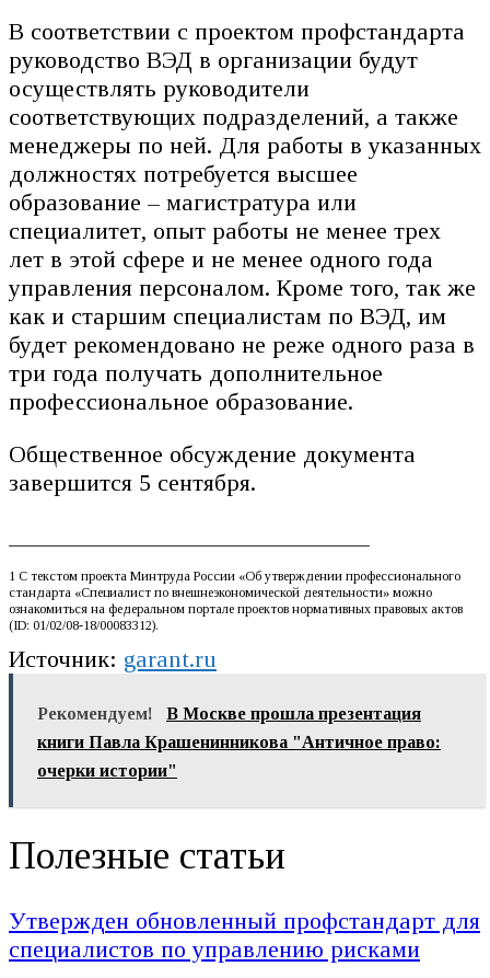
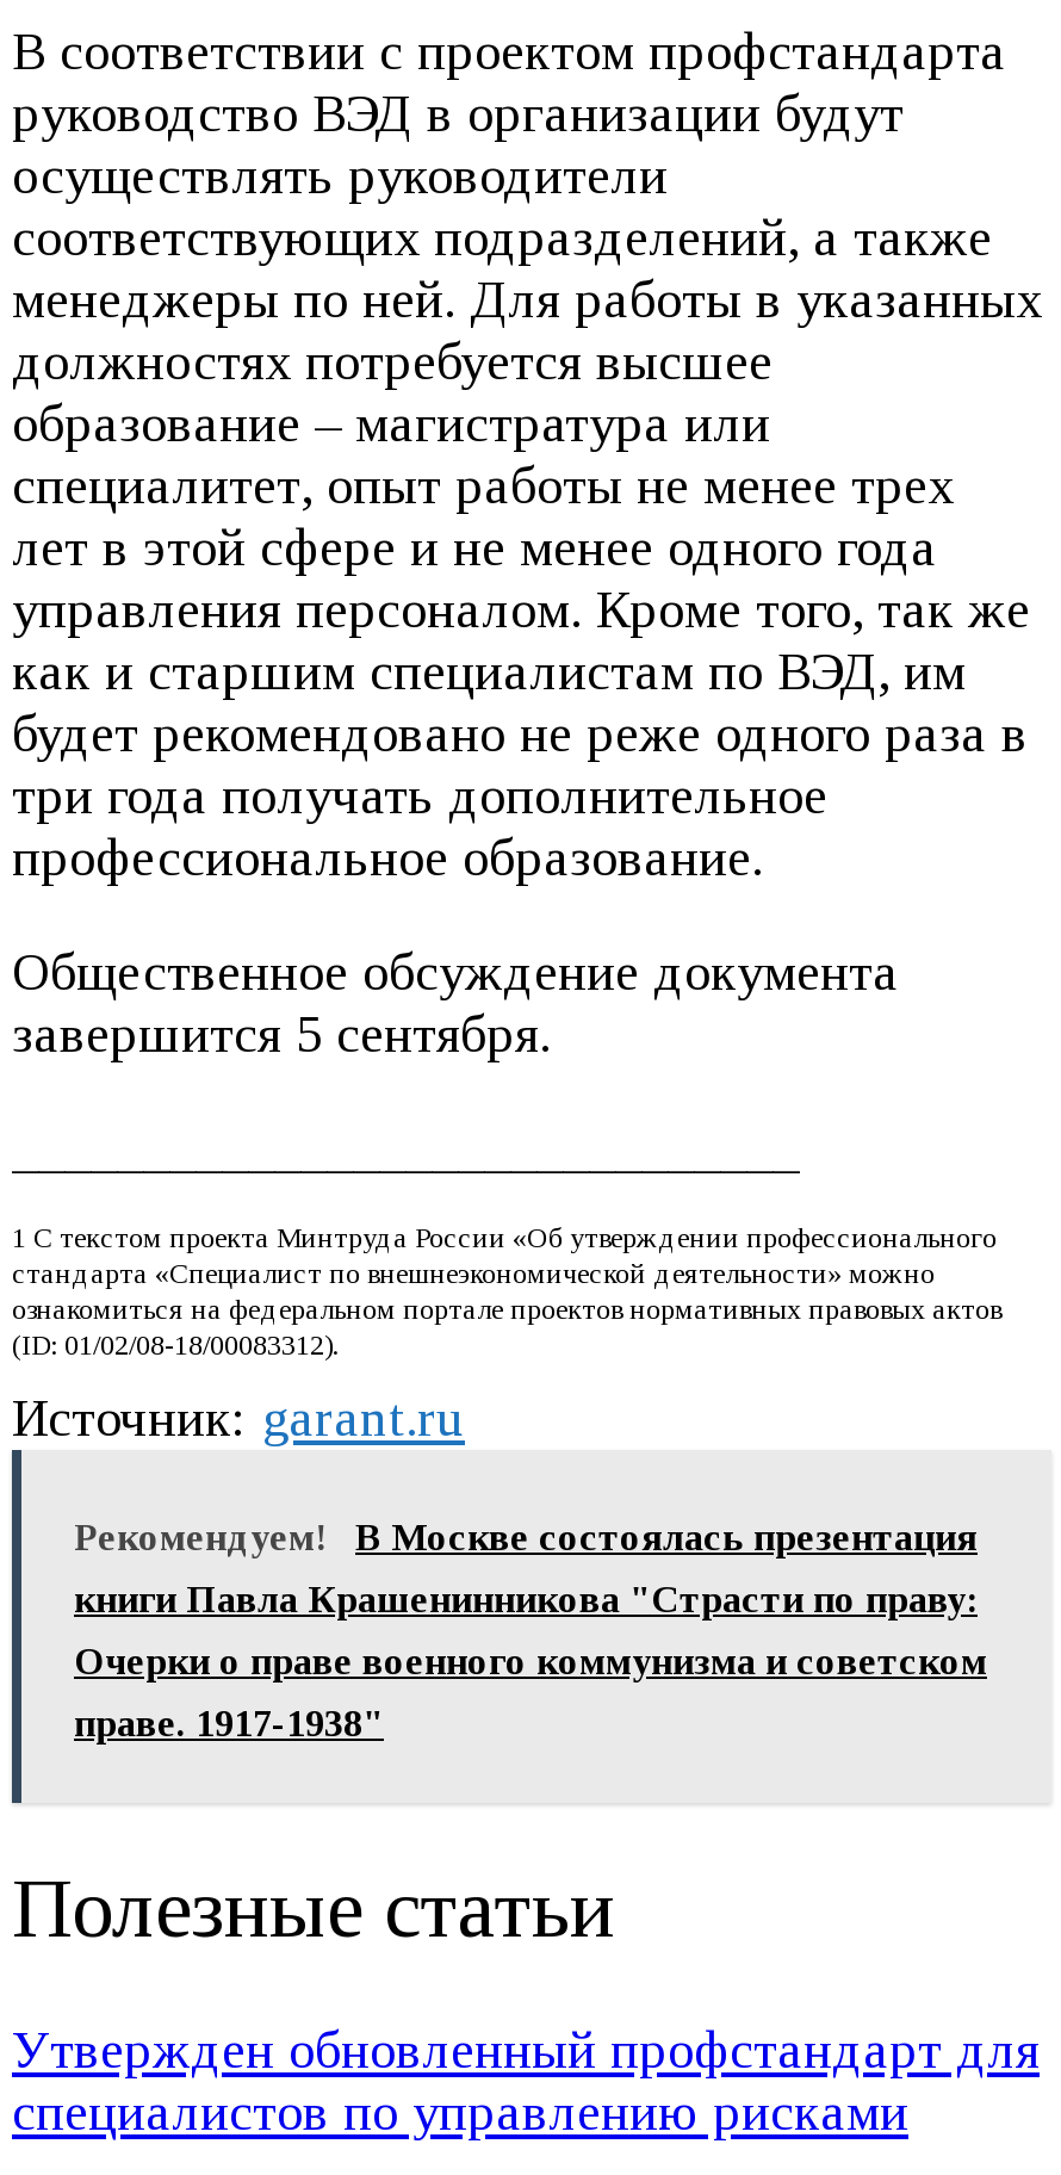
[37,704,441,780] В Москве прошла презентация | книги Павла Крашенинникова "Античное право: | очерки истории" -> [74,1517,987,1743] В Москве состоялась презентация | книги Павла Крашенинникова "Страсти по праву: | Очерки о праве военного коммунизма и советском | праве. 1917-1938"

